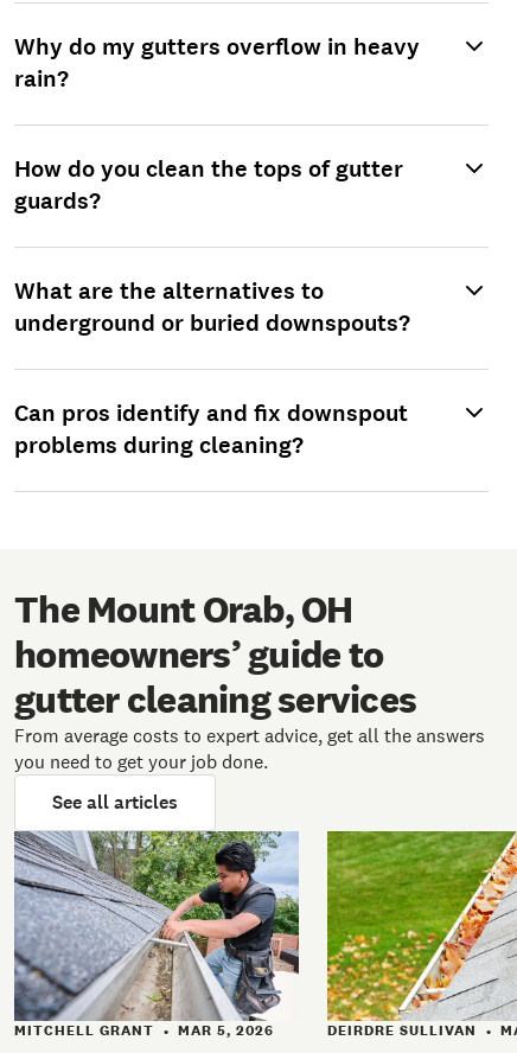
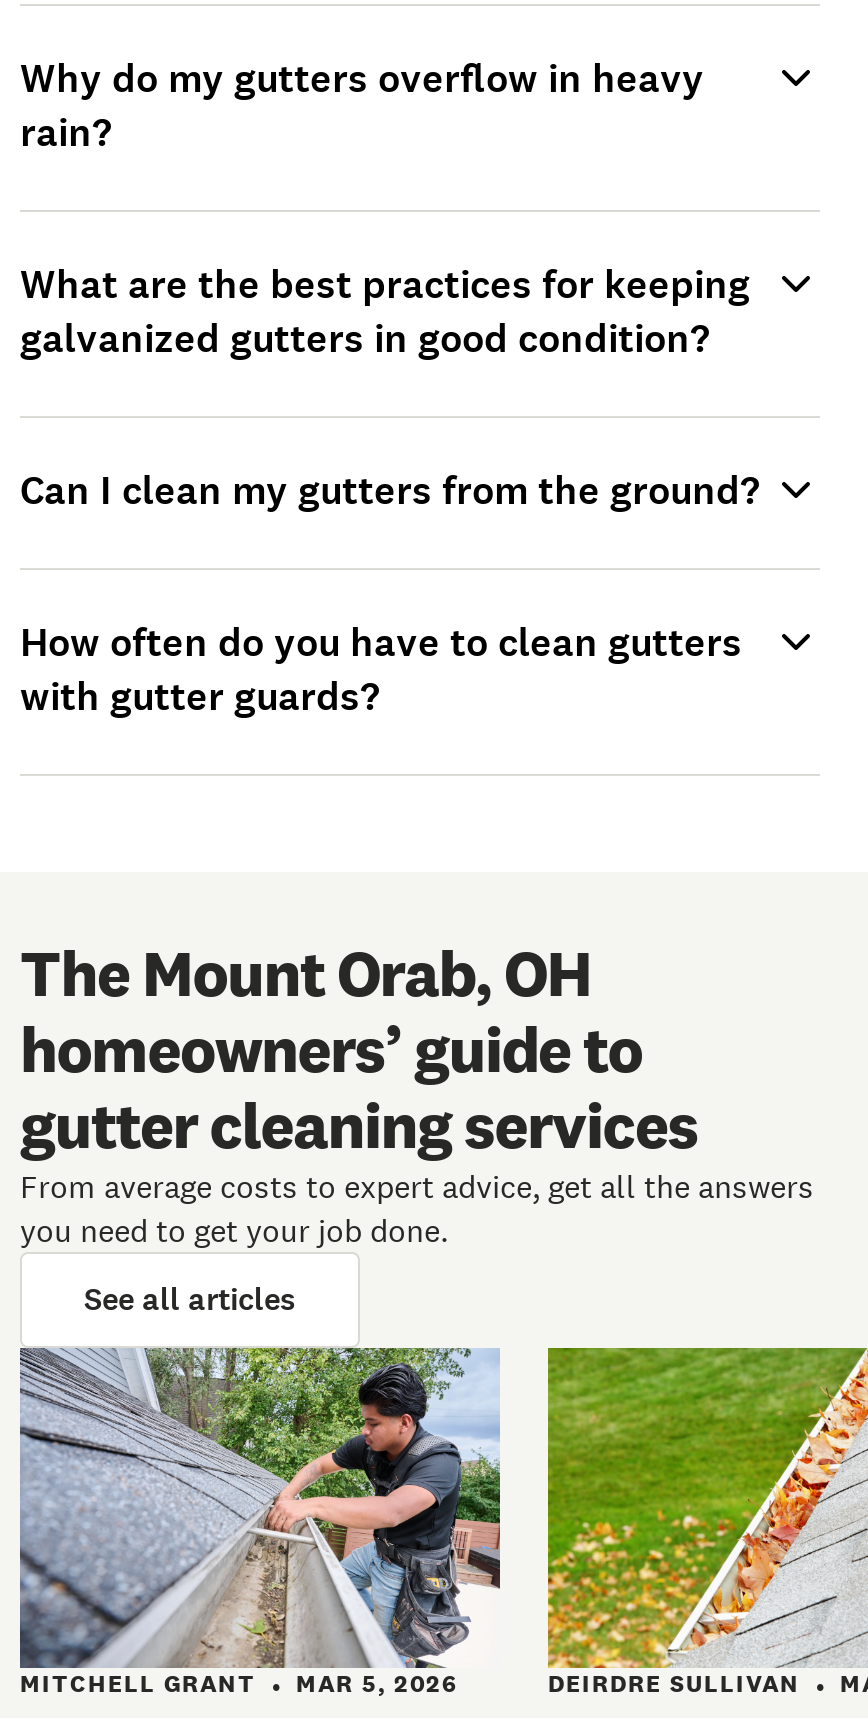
[14,154,403,217] How do you clean the tops of gutter | guards? -> [20,260,750,366] What are the best practices for keeping | galvanized gutters in good condition?
[14,276,410,339] What are the alternatives to | underground or buried downspouts? -> [20,466,760,518] Can I clean my gutters from the ground?
[14,398,408,461] Can pros identify and fix downspout | problems during cleaning? -> [20,618,742,724] How often do you have to clean gutters | with gutter guards?

